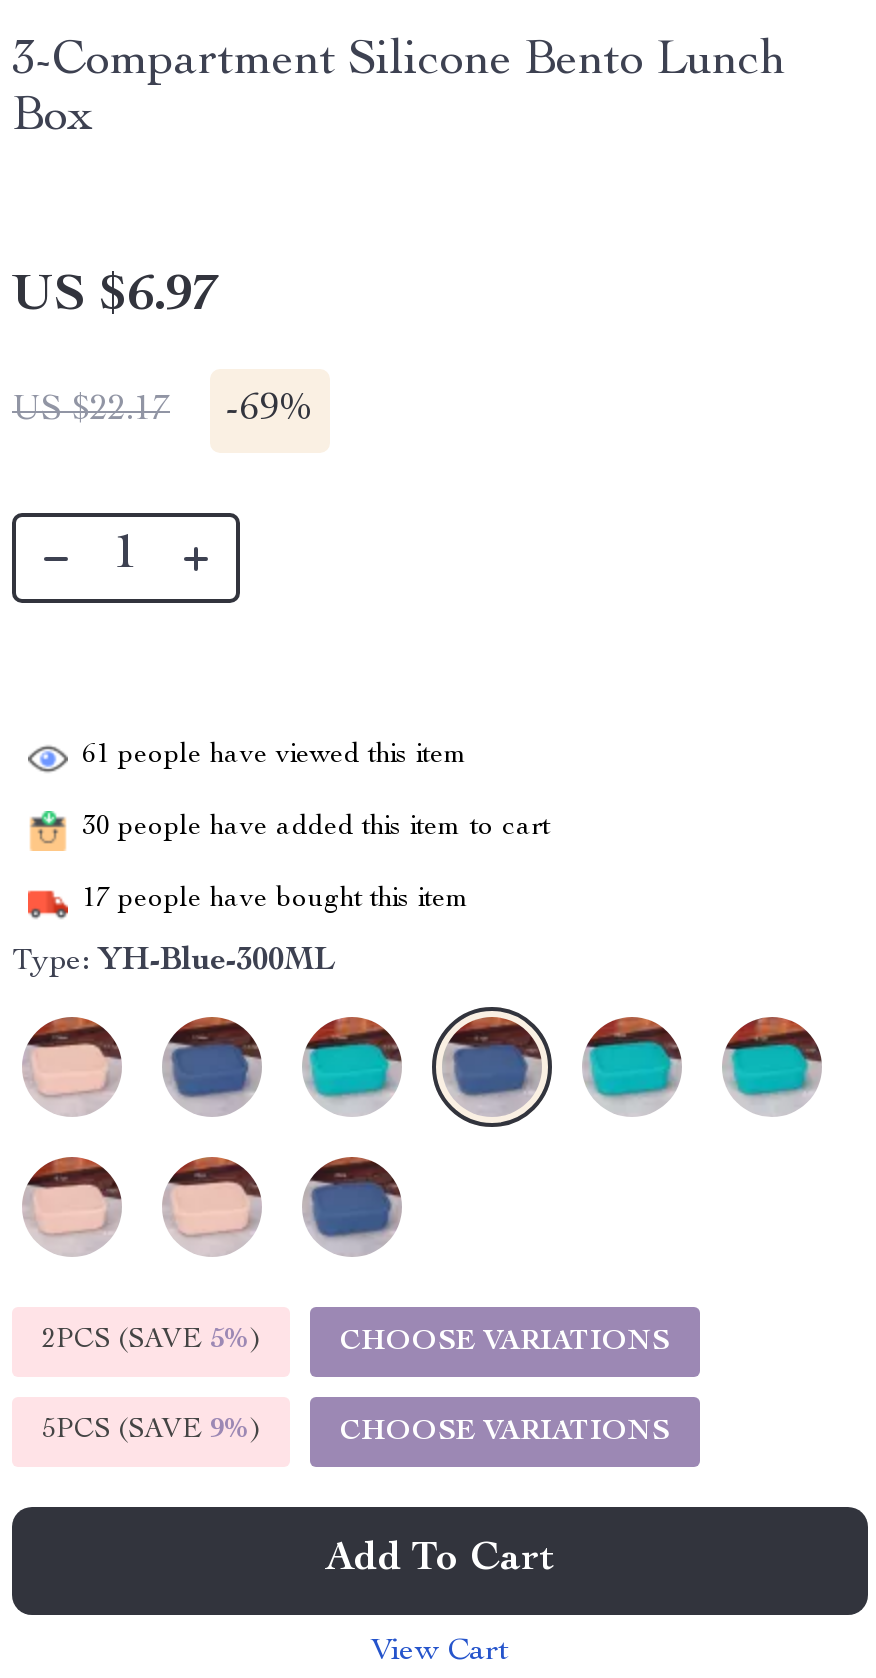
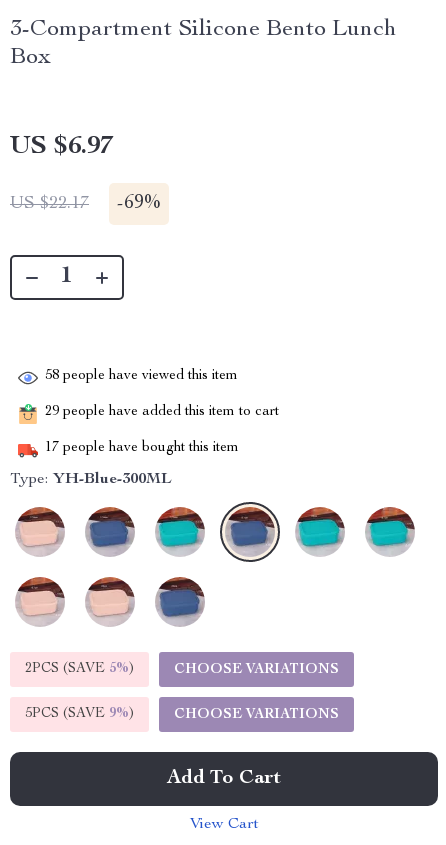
[82,742,468,770] 61 people have viewed this item -> [45,369,238,383] 58 people have viewed this item
[82,814,550,842] 30 people have added this item to cart -> [45,405,279,419] 29 people have added this item to cart

